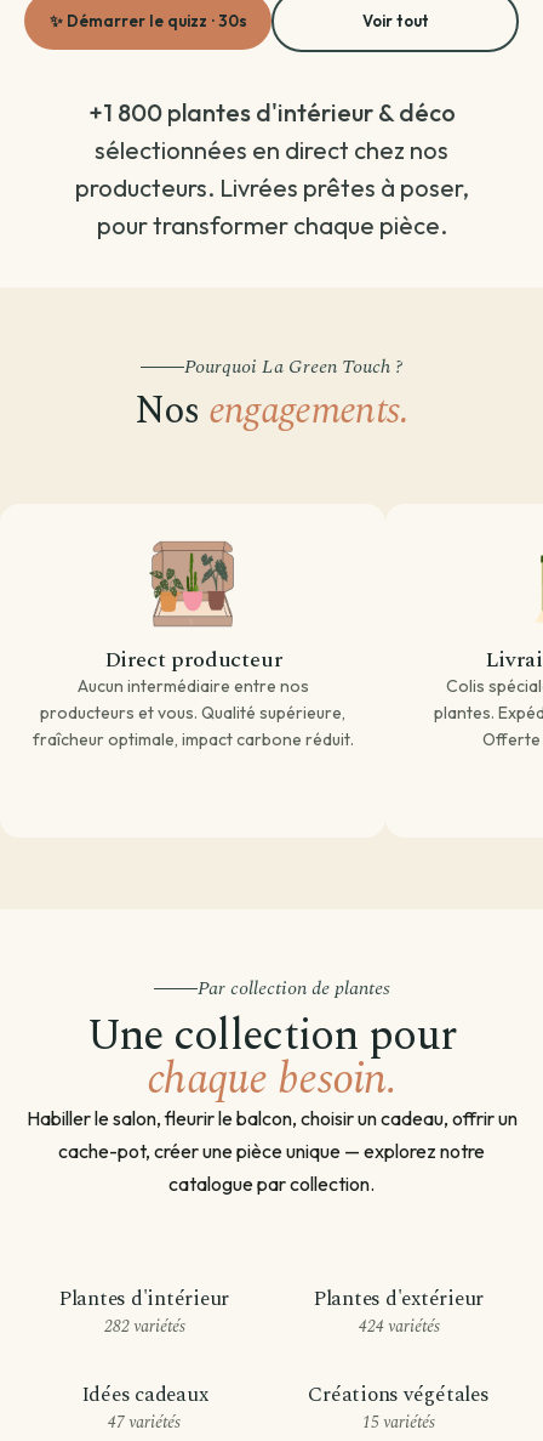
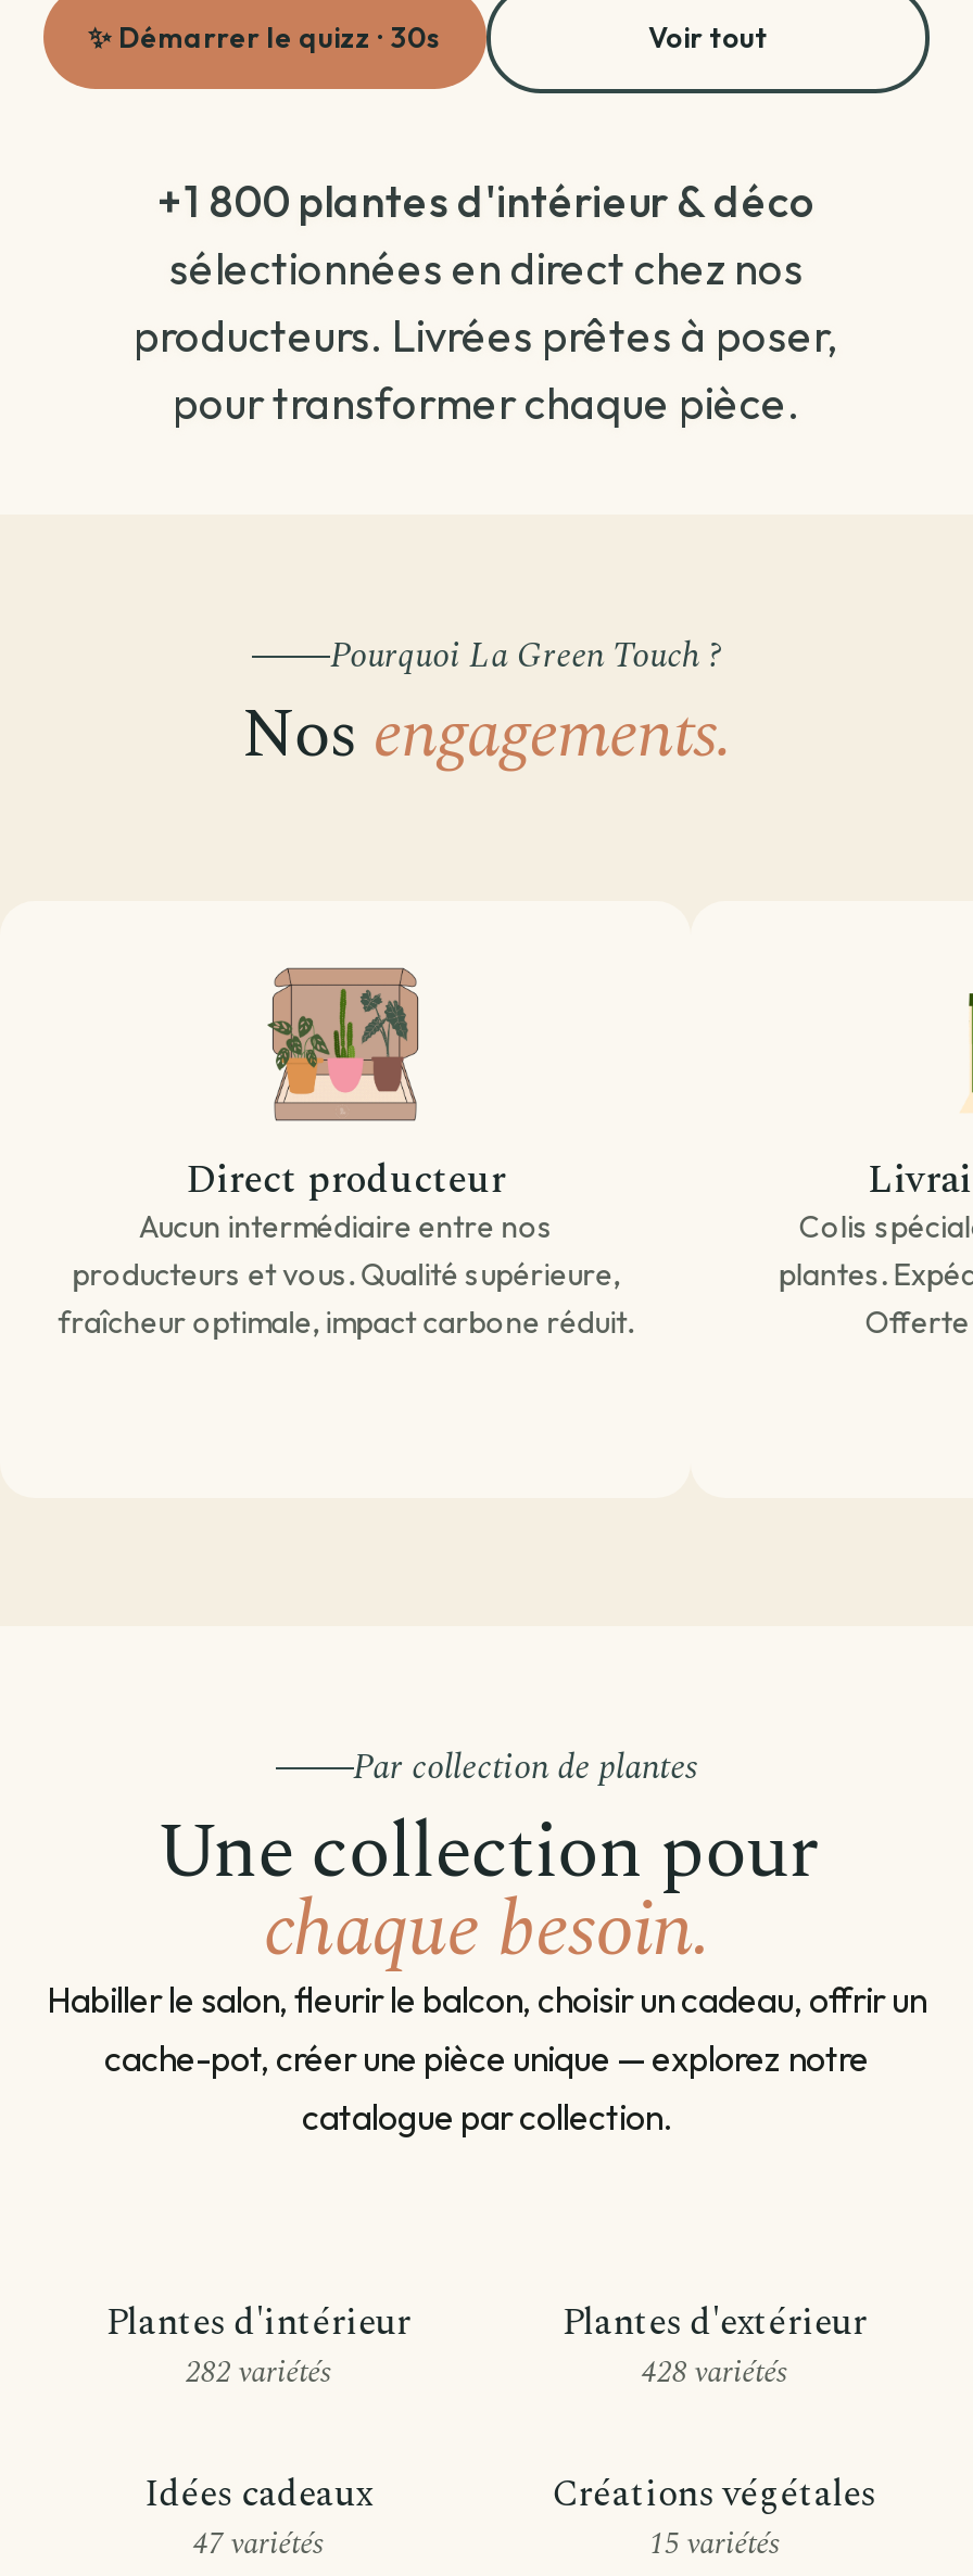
[358,1314,439,1339] 424 variétés -> [642,2350,787,2395] 428 variétés

